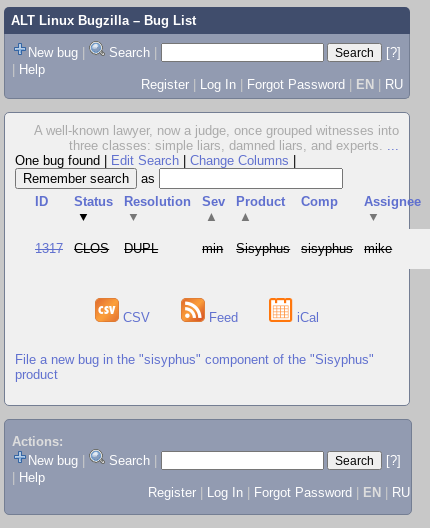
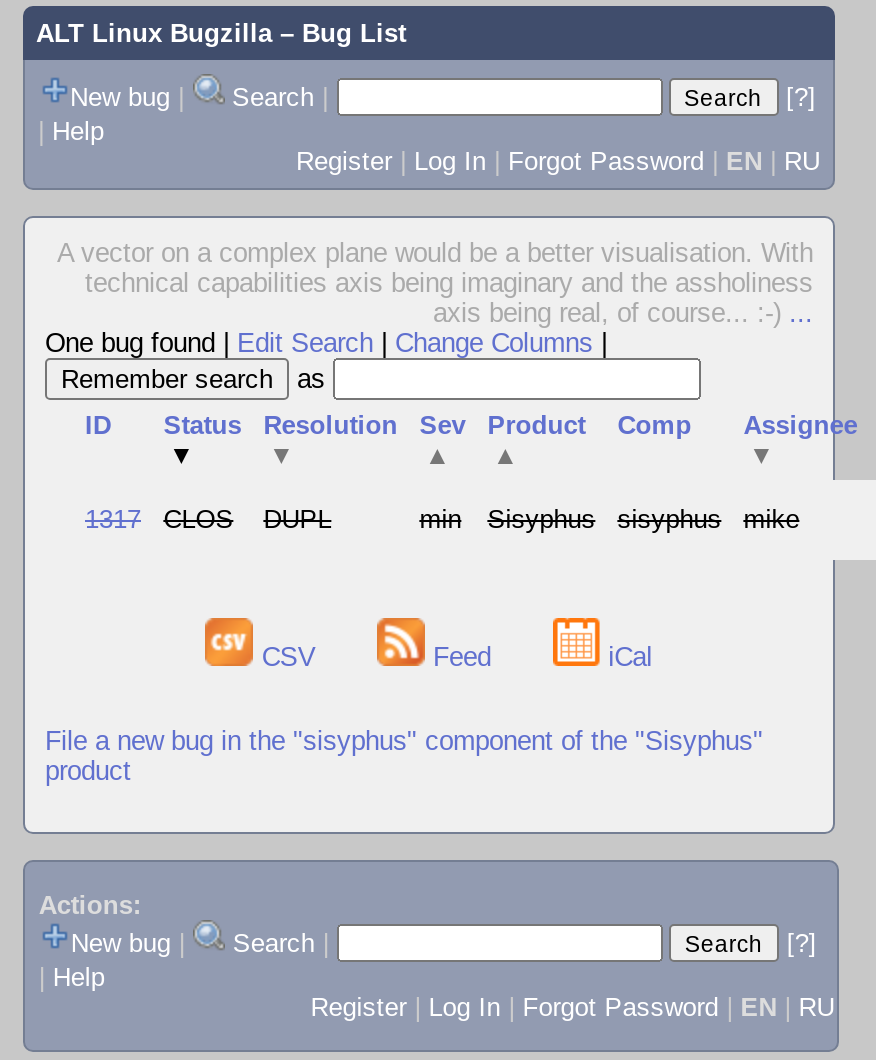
[34,123,399,153] A well-known lawyer, now a judge, once grouped witnesses into | three classes: simple liars, damned liars, and experts.... -> [57,238,813,328] A vector on a complex plane would be a better visualisation. With | technical capabilities axis being imaginary and the assholiness | axis being real, of course... :-)...

